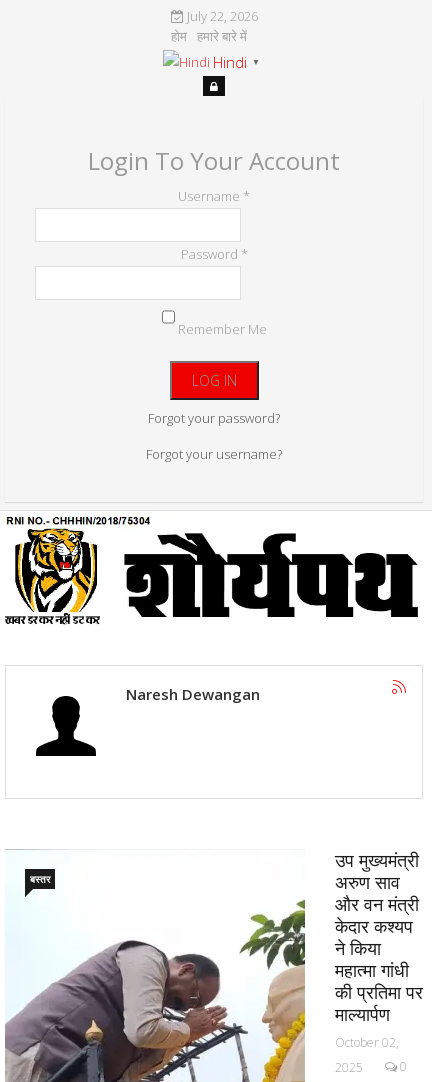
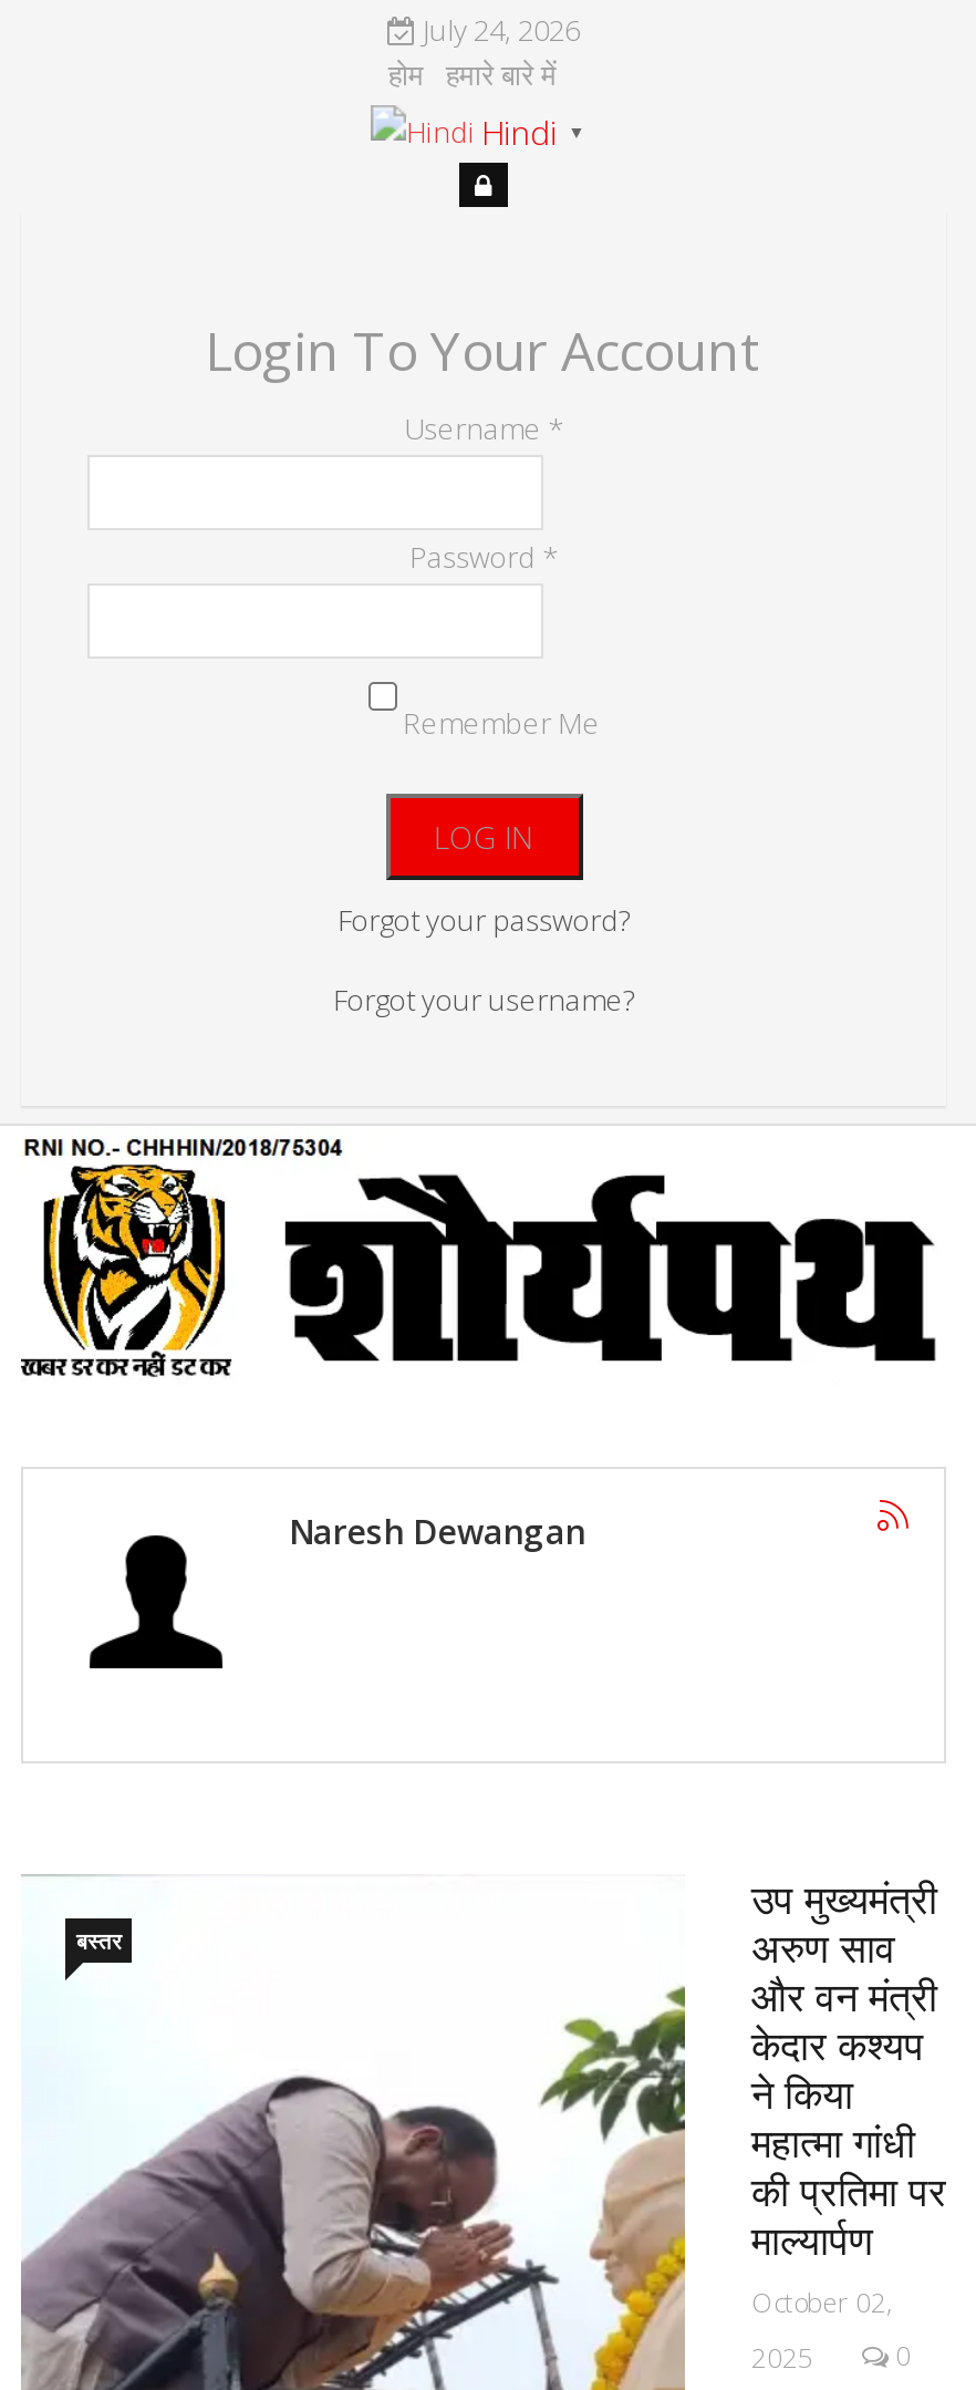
[183,7,257,25] July 22, 2026 -> [416,10,580,50] July 24, 2026

